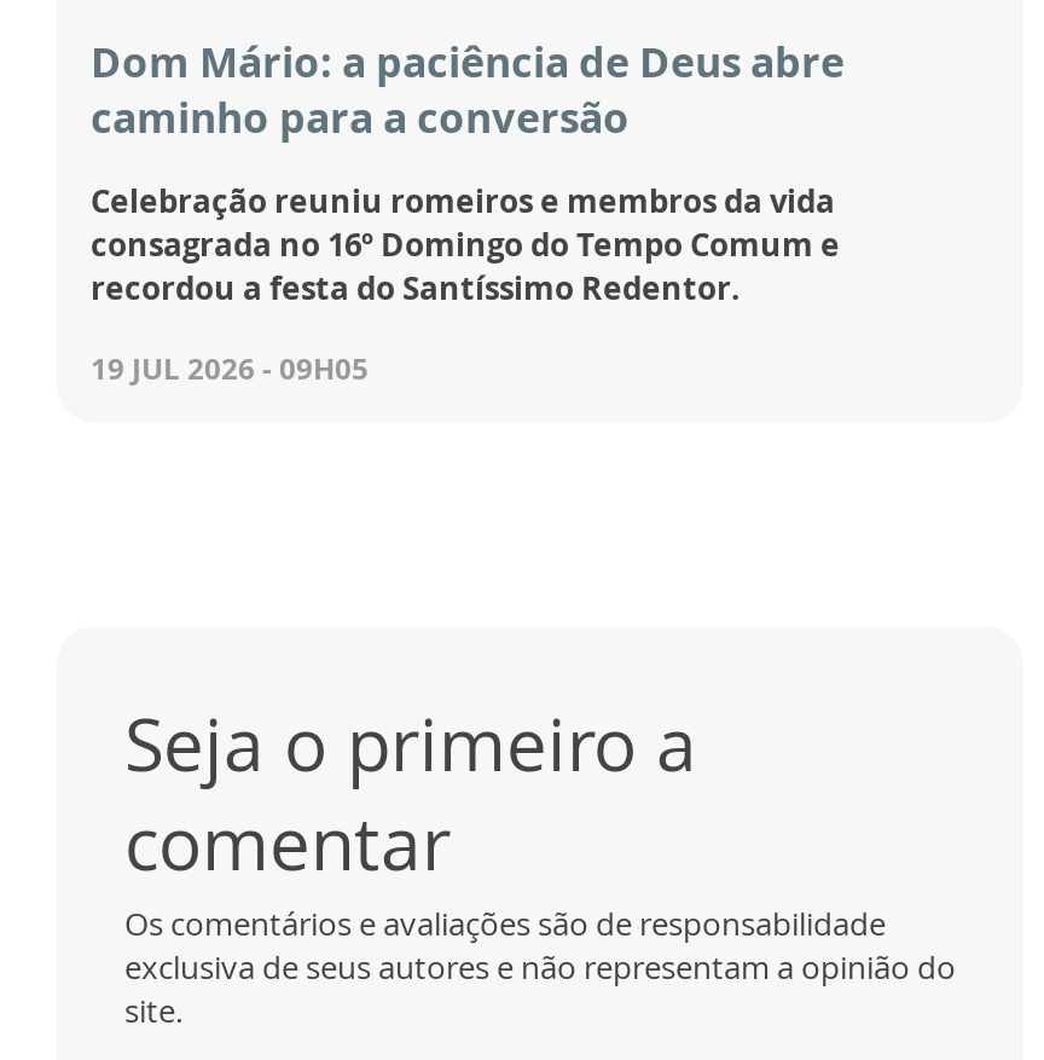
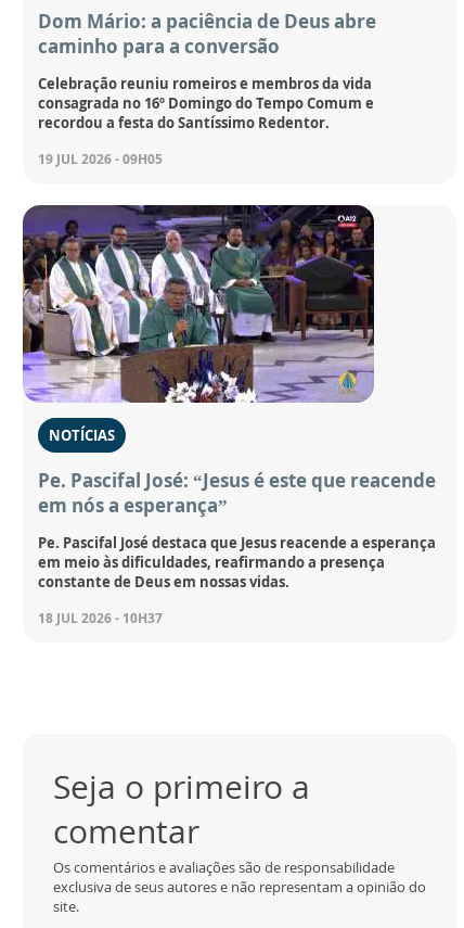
none -> [22,204,436,628] [image] | NOTÍCIAS | Pe. Pascifal José: “Jesus é este que reacende | em nós a esperança” | Pe. Pascifal José destaca que Jesus reacende a esperança | em meio às dificuldades, reafirmando a presença | constante de Deus em nossas vidas. | 18 JUL 2026 - 10H37

